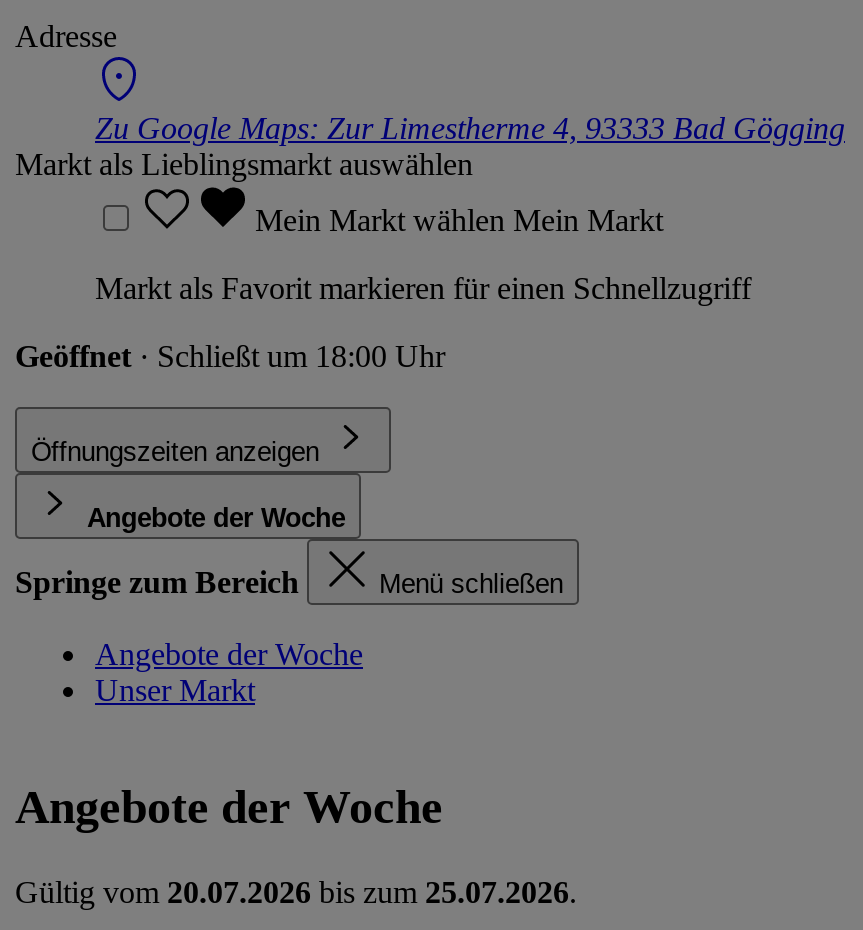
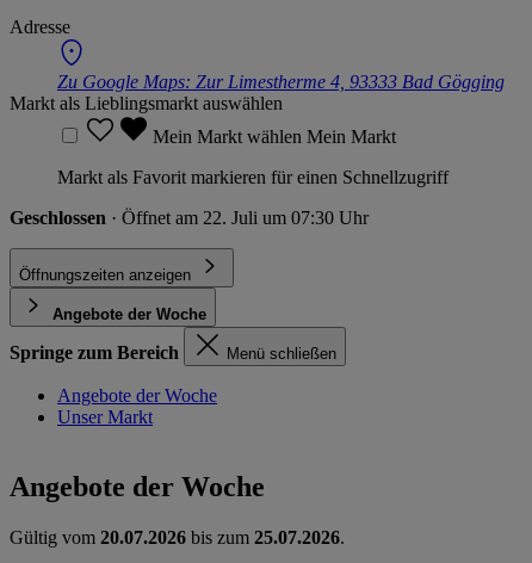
[15,338,445,372] Geöffnet · Schließt um 18:00 Uhr -> [10,207,369,227] Geschlossen · Öffnet am 22. Juli um 07:30 Uhr

